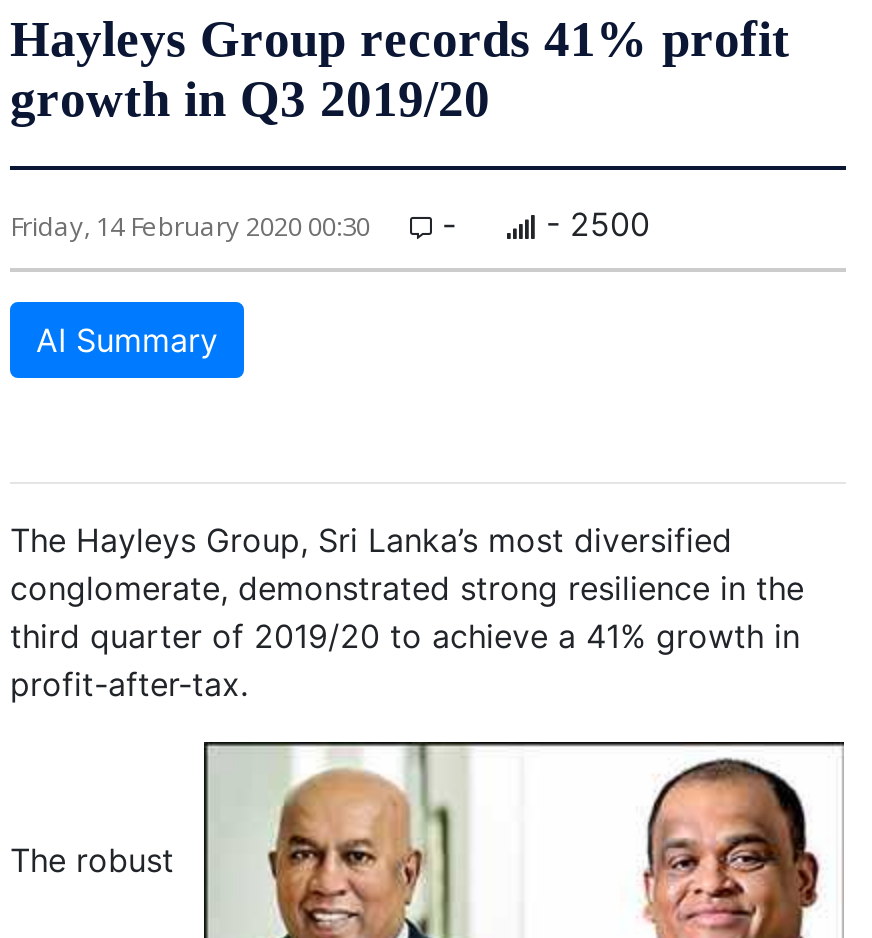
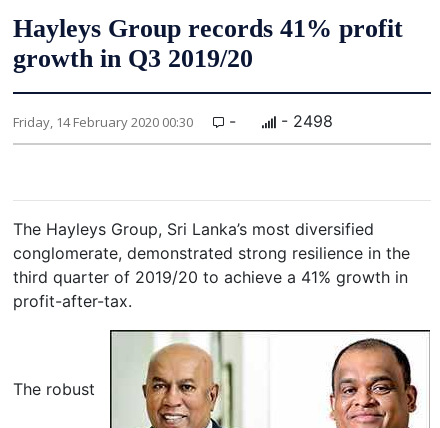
[36,204,650,360] - 2500 | AI Summary -> [276,111,333,131] - 2498

